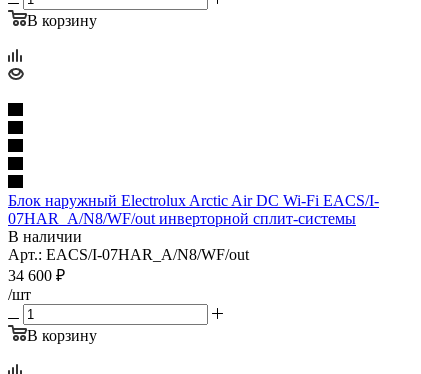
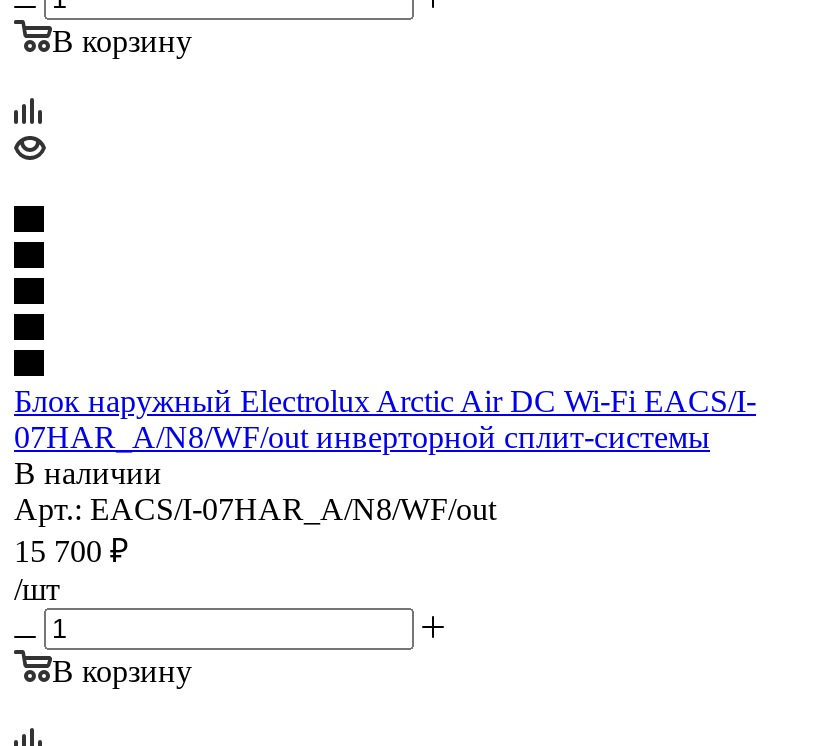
[8,267,65,284] 34 600 ₽ -> [14,534,128,568] 15 700 ₽

